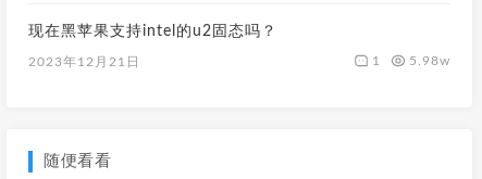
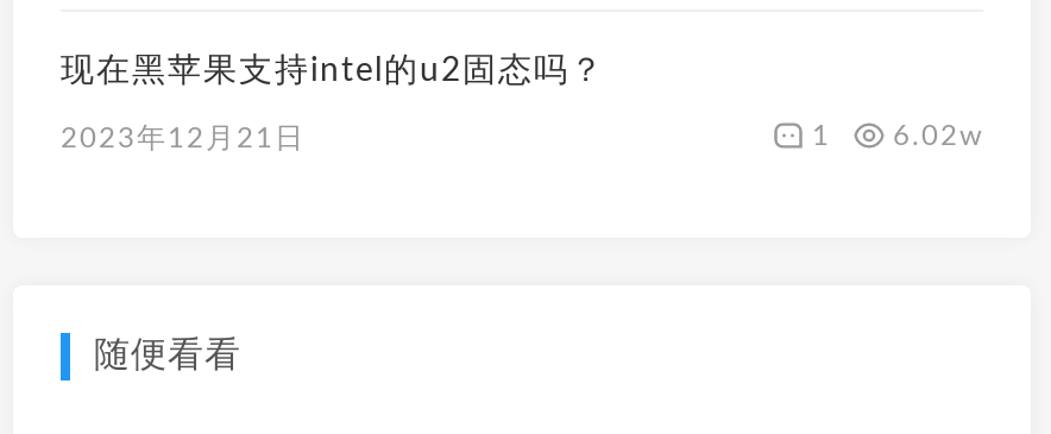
[372,54,450,67] 1 5.98w -> [812,122,983,150] 1 6.02w

